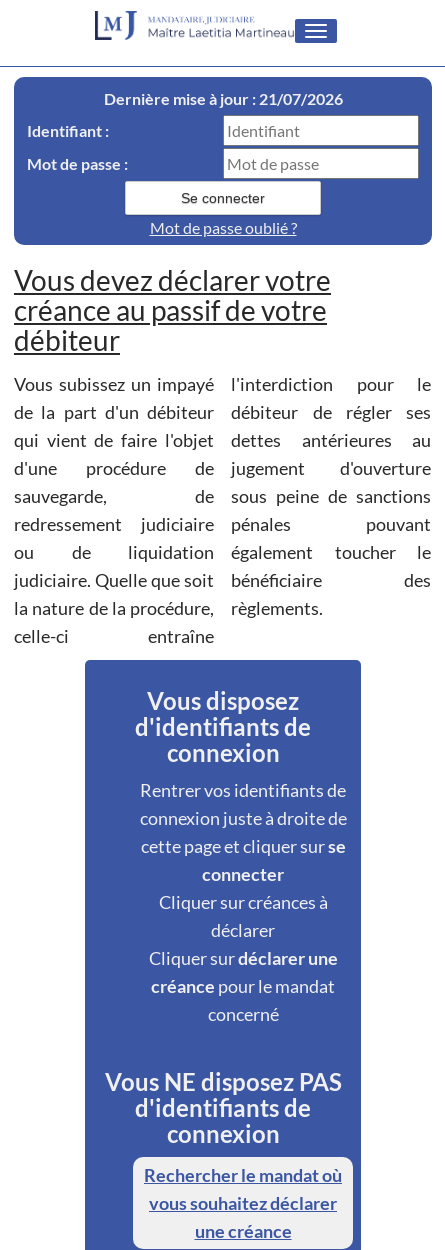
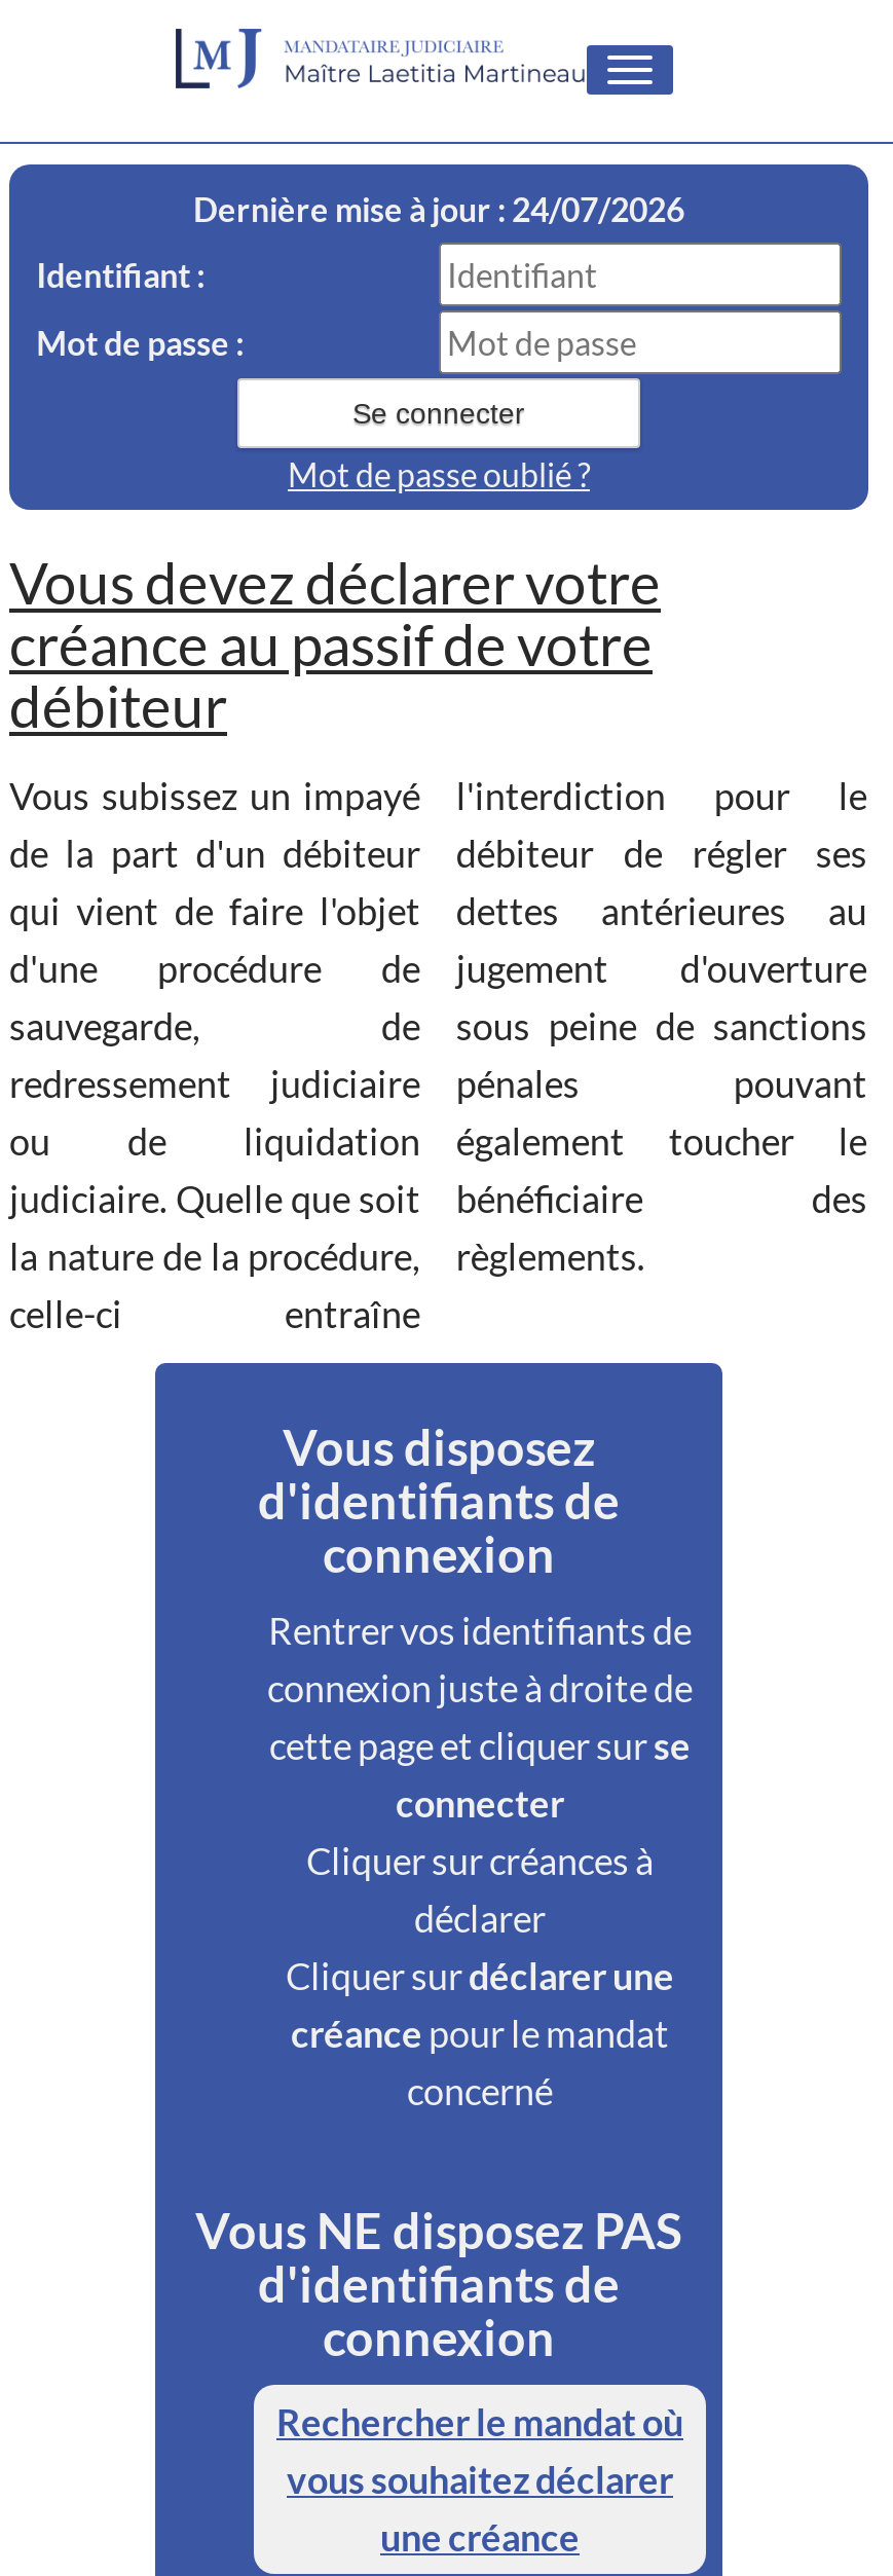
[103,89,342,108] Dernière mise à jour : 21/07/2026 -> [193,189,684,228] Dernière mise à jour : 24/07/2026

